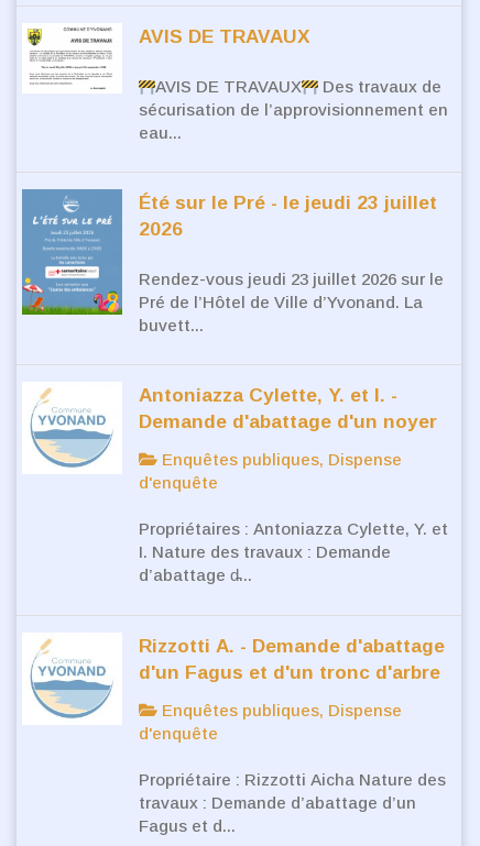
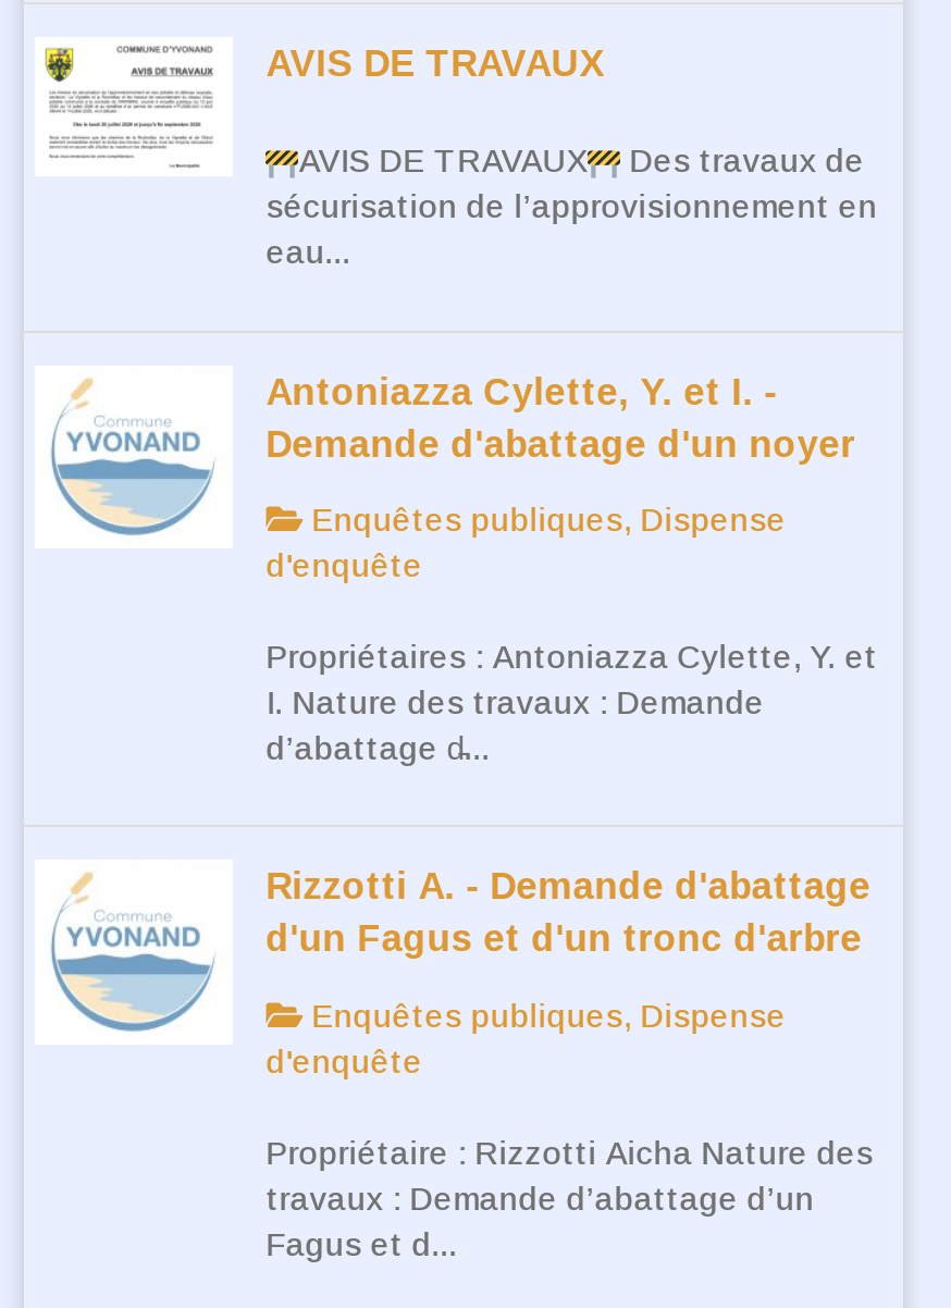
[21,188,444,334] [image] | Été sur le Pré - le jeudi 23 juillet | 2026 | Rendez-vous jeudi 23 juillet 2026 sur le | Pré de l’Hôtel de Ville d’Yvonand. La | buvett... -> none

